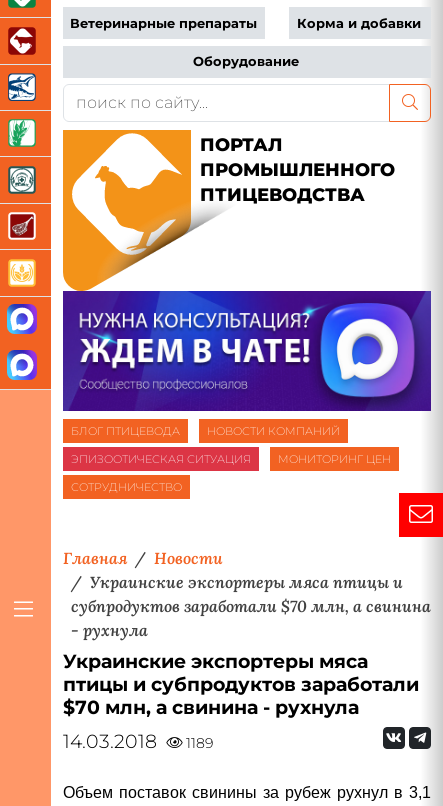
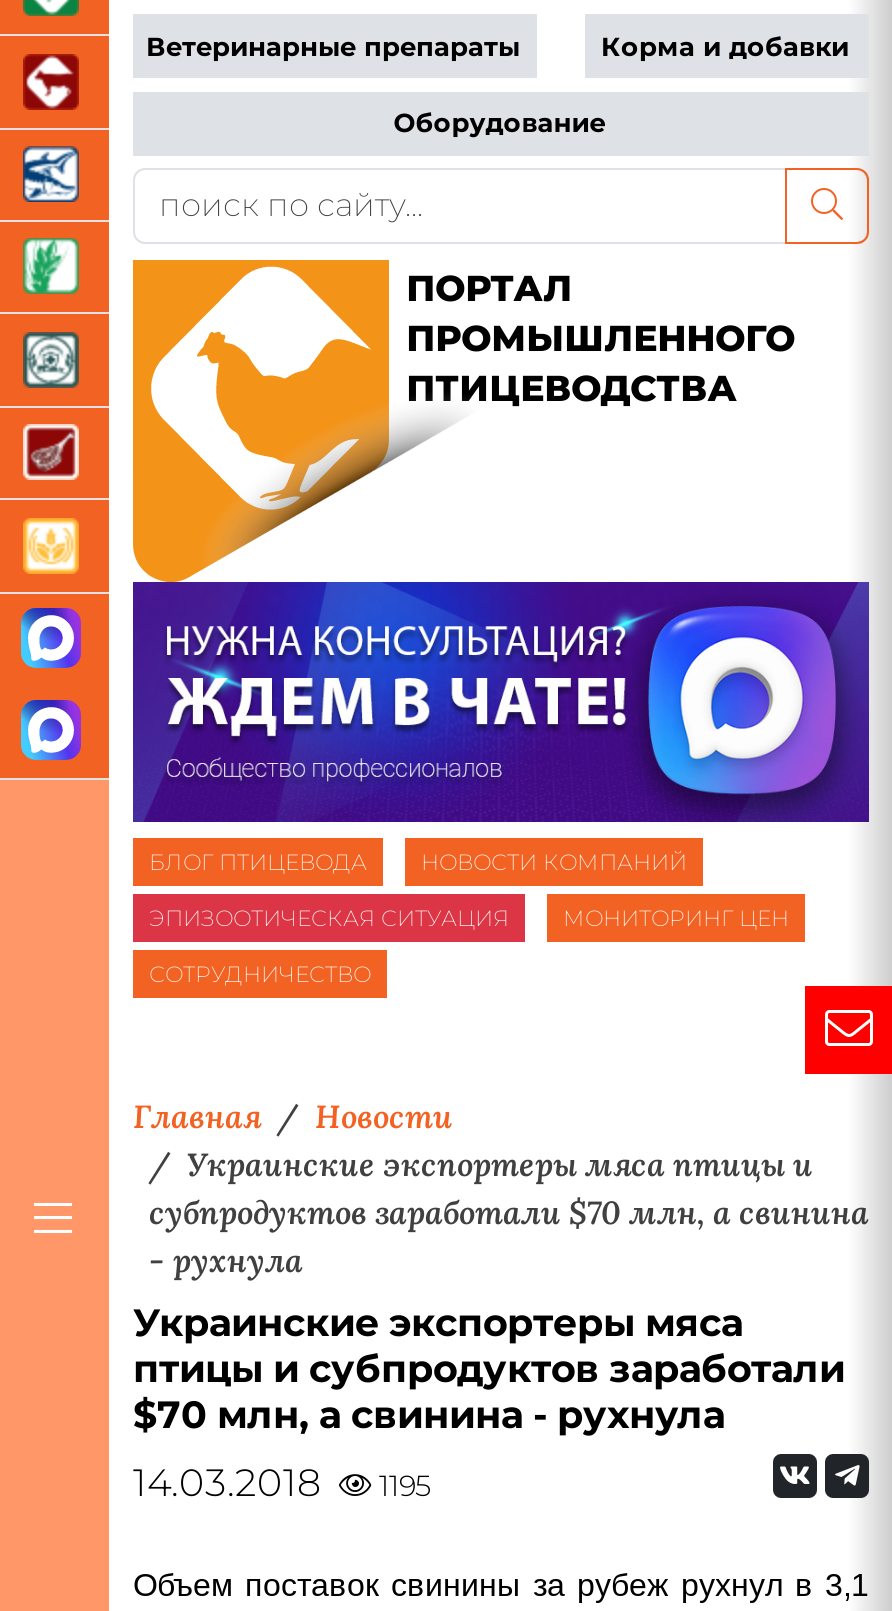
[63,729,213,753] 14.03.2018 1189 -> [133,1458,431,1506] 14.03.2018 1195

